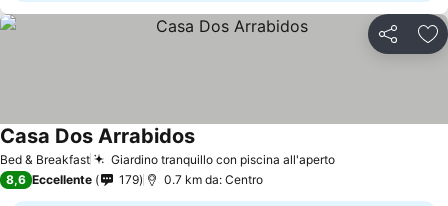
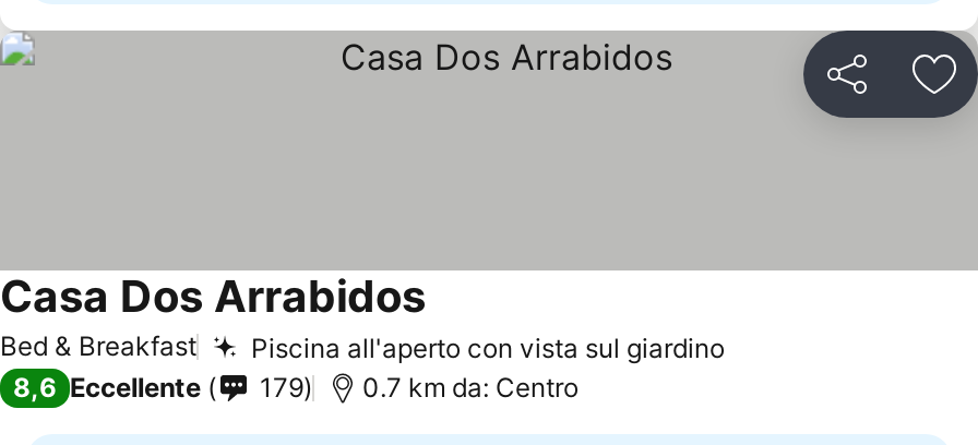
[111,151,335,166] Giardino tranquillo con piscina all'aperto -> [251,330,725,363] Piscina all'aperto con vista sul giardino

